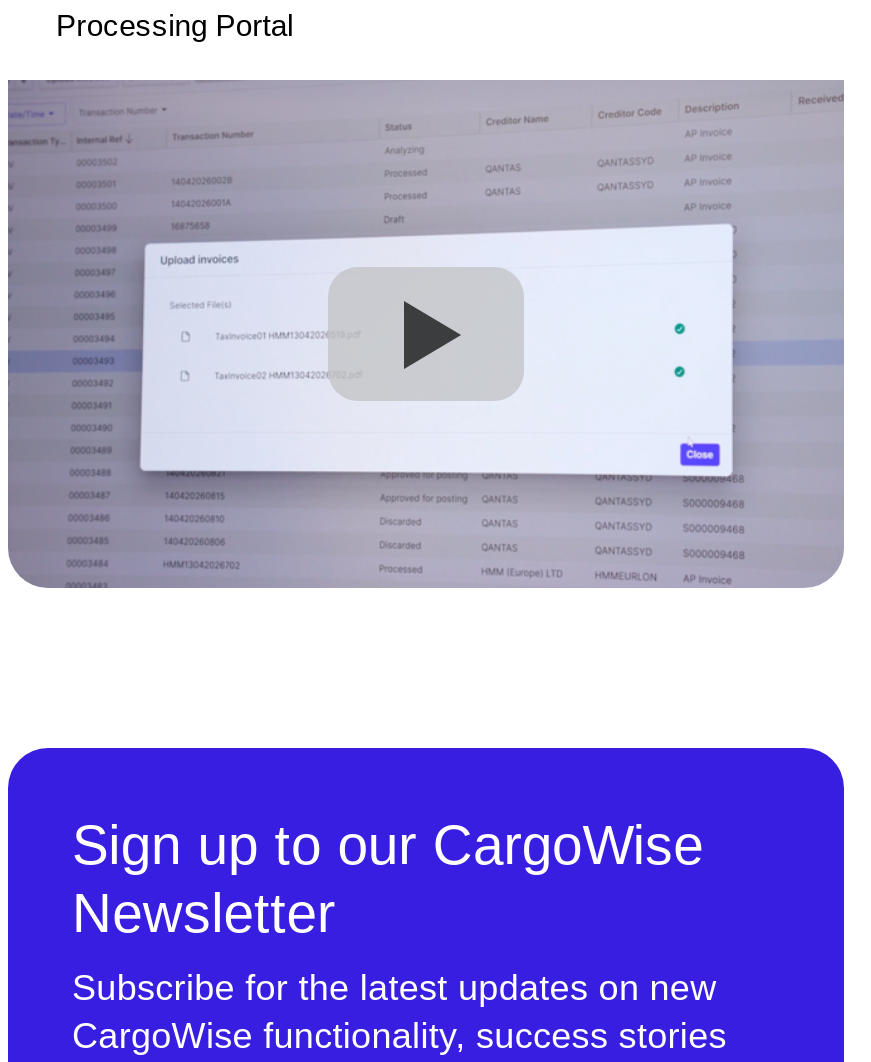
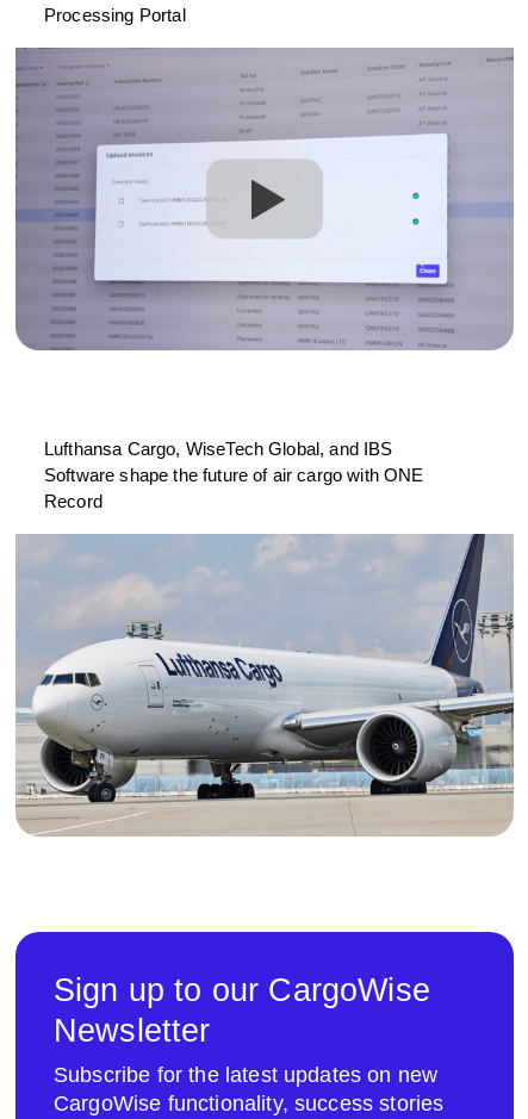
none -> [15,534,514,837] [image]
none -> [44,439,424,511] Lufthansa Cargo, WiseTech Global, and IBS | Software shape the future of air cargo with ONE | Record

